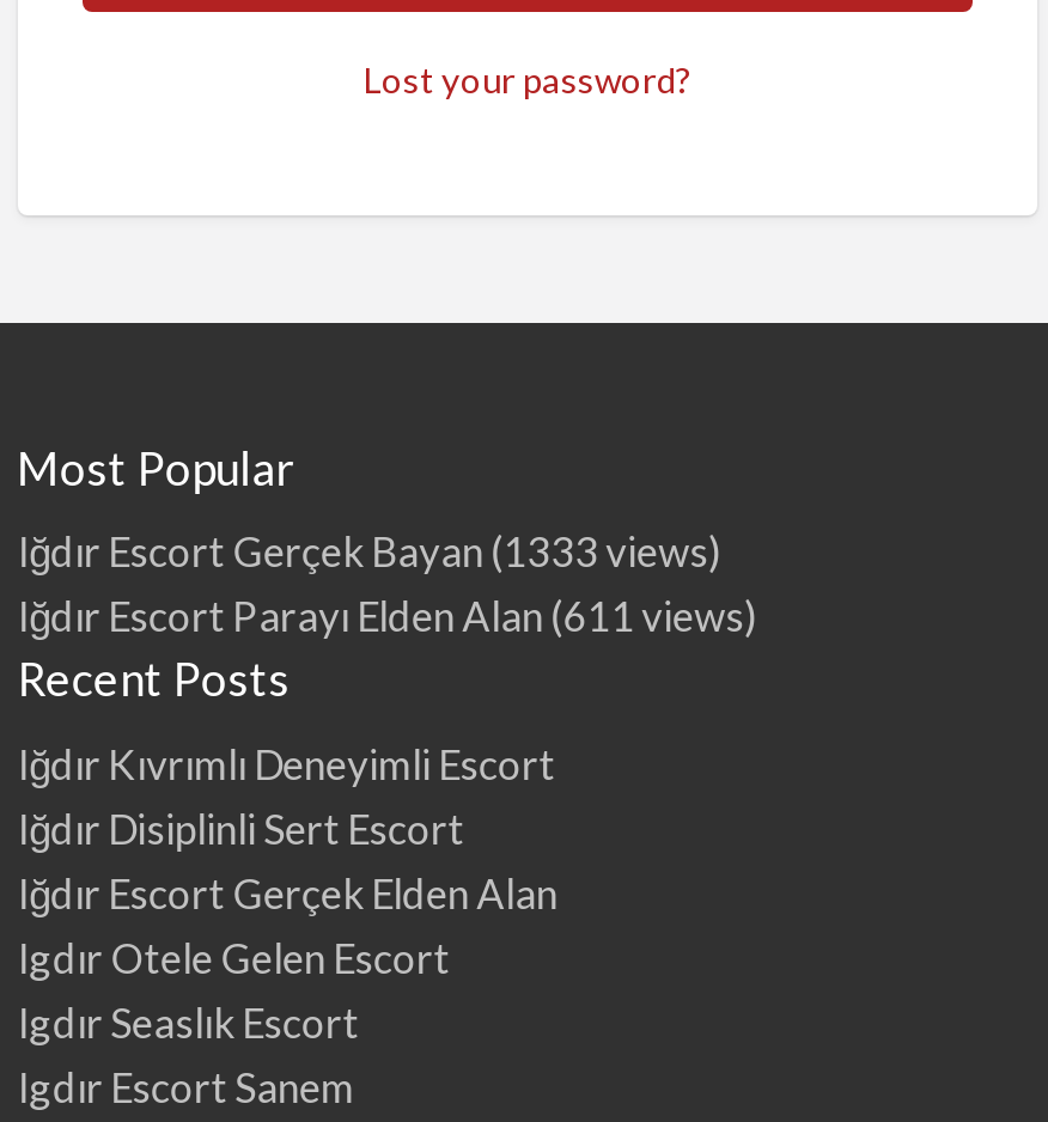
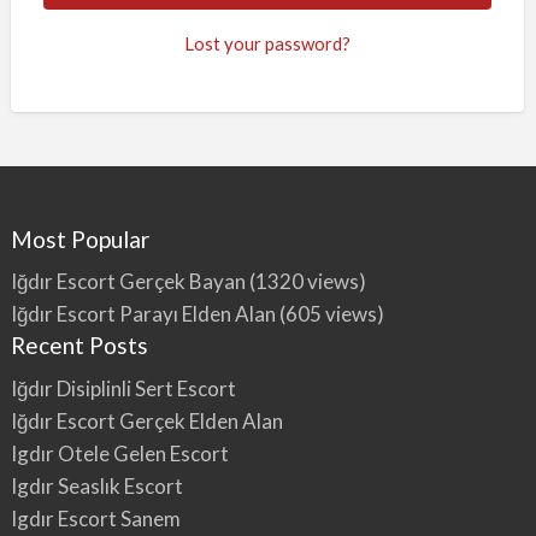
[17,526,723,577] Iğdır Escort Gerçek Bayan (1333 views) -> [10,269,366,294] Iğdır Escort Gerçek Bayan (1320 views)
[17,591,759,641] Iğdır Escort Parayı Elden Alan (611 views) -> [10,301,384,326] Iğdır Escort Parayı Elden Alan (605 views)
[17,738,555,788] Iğdır Kıvrımlı Deneyimli Escort -> none

